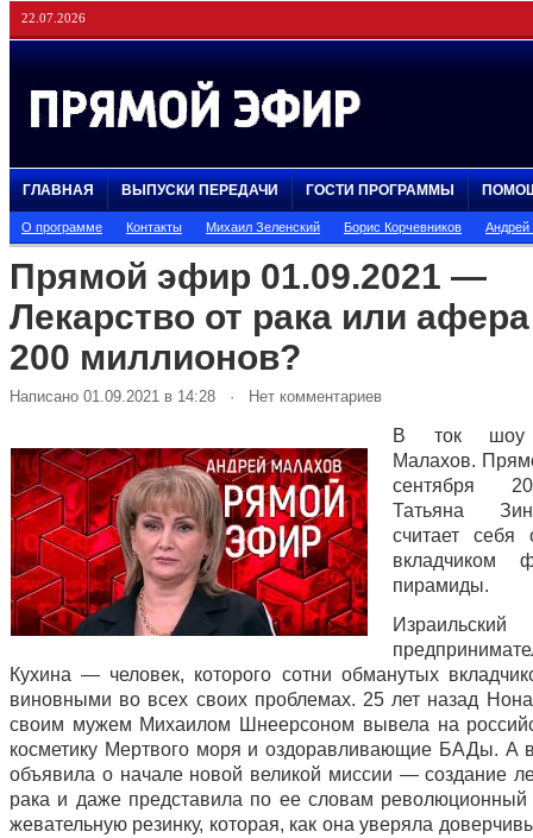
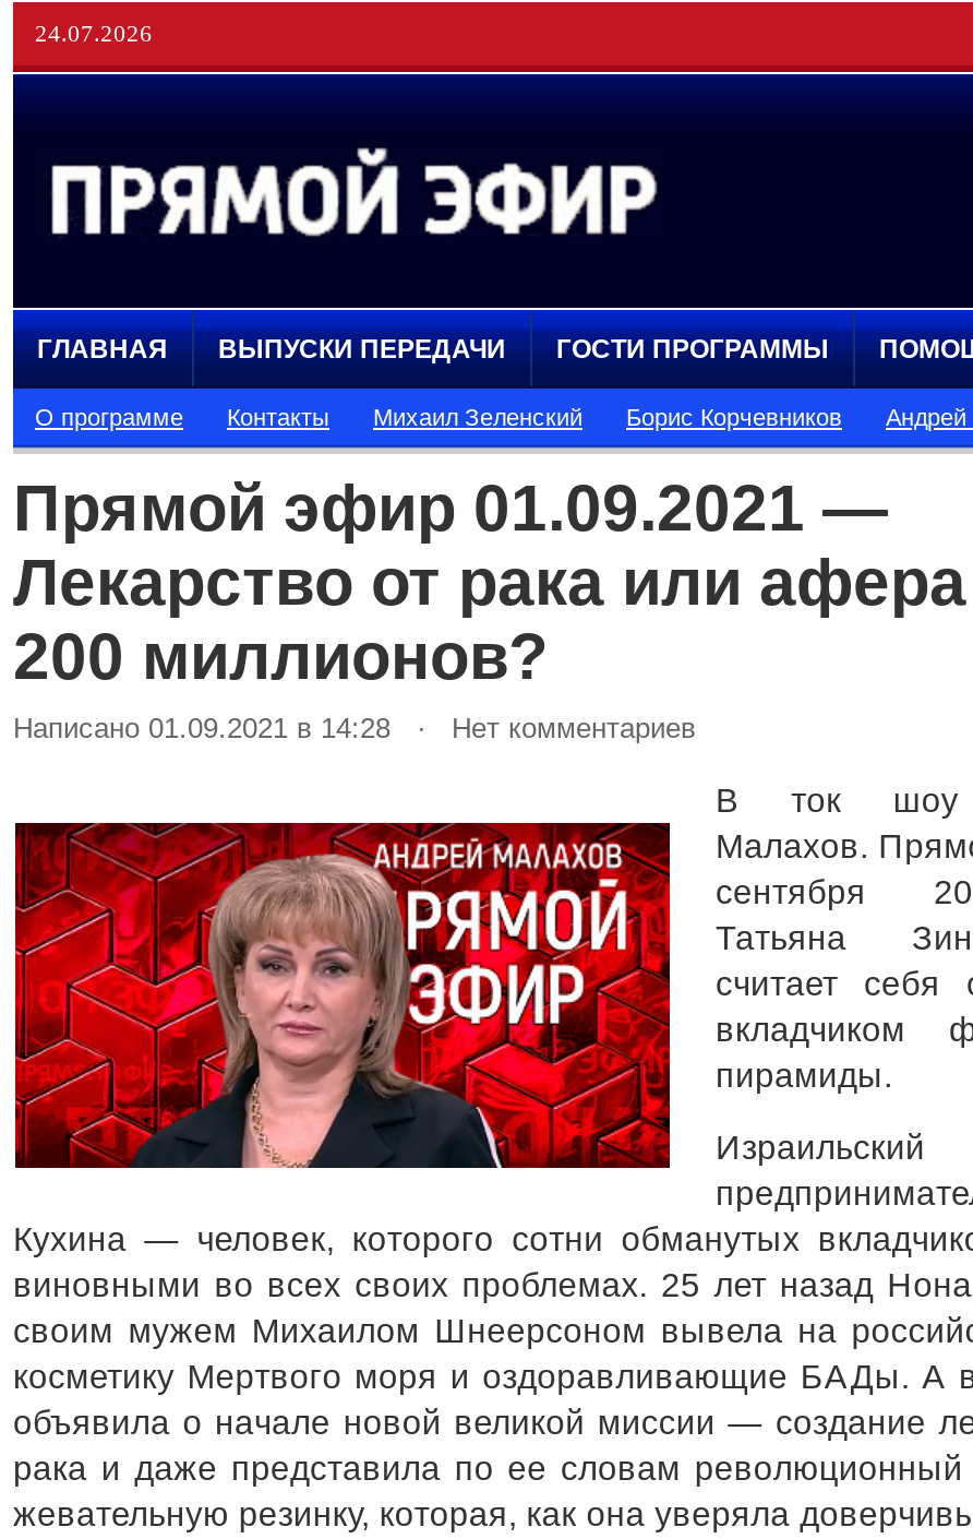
[21,11,86,25] 22.07.2026 -> [35,20,153,46] 24.07.2026

